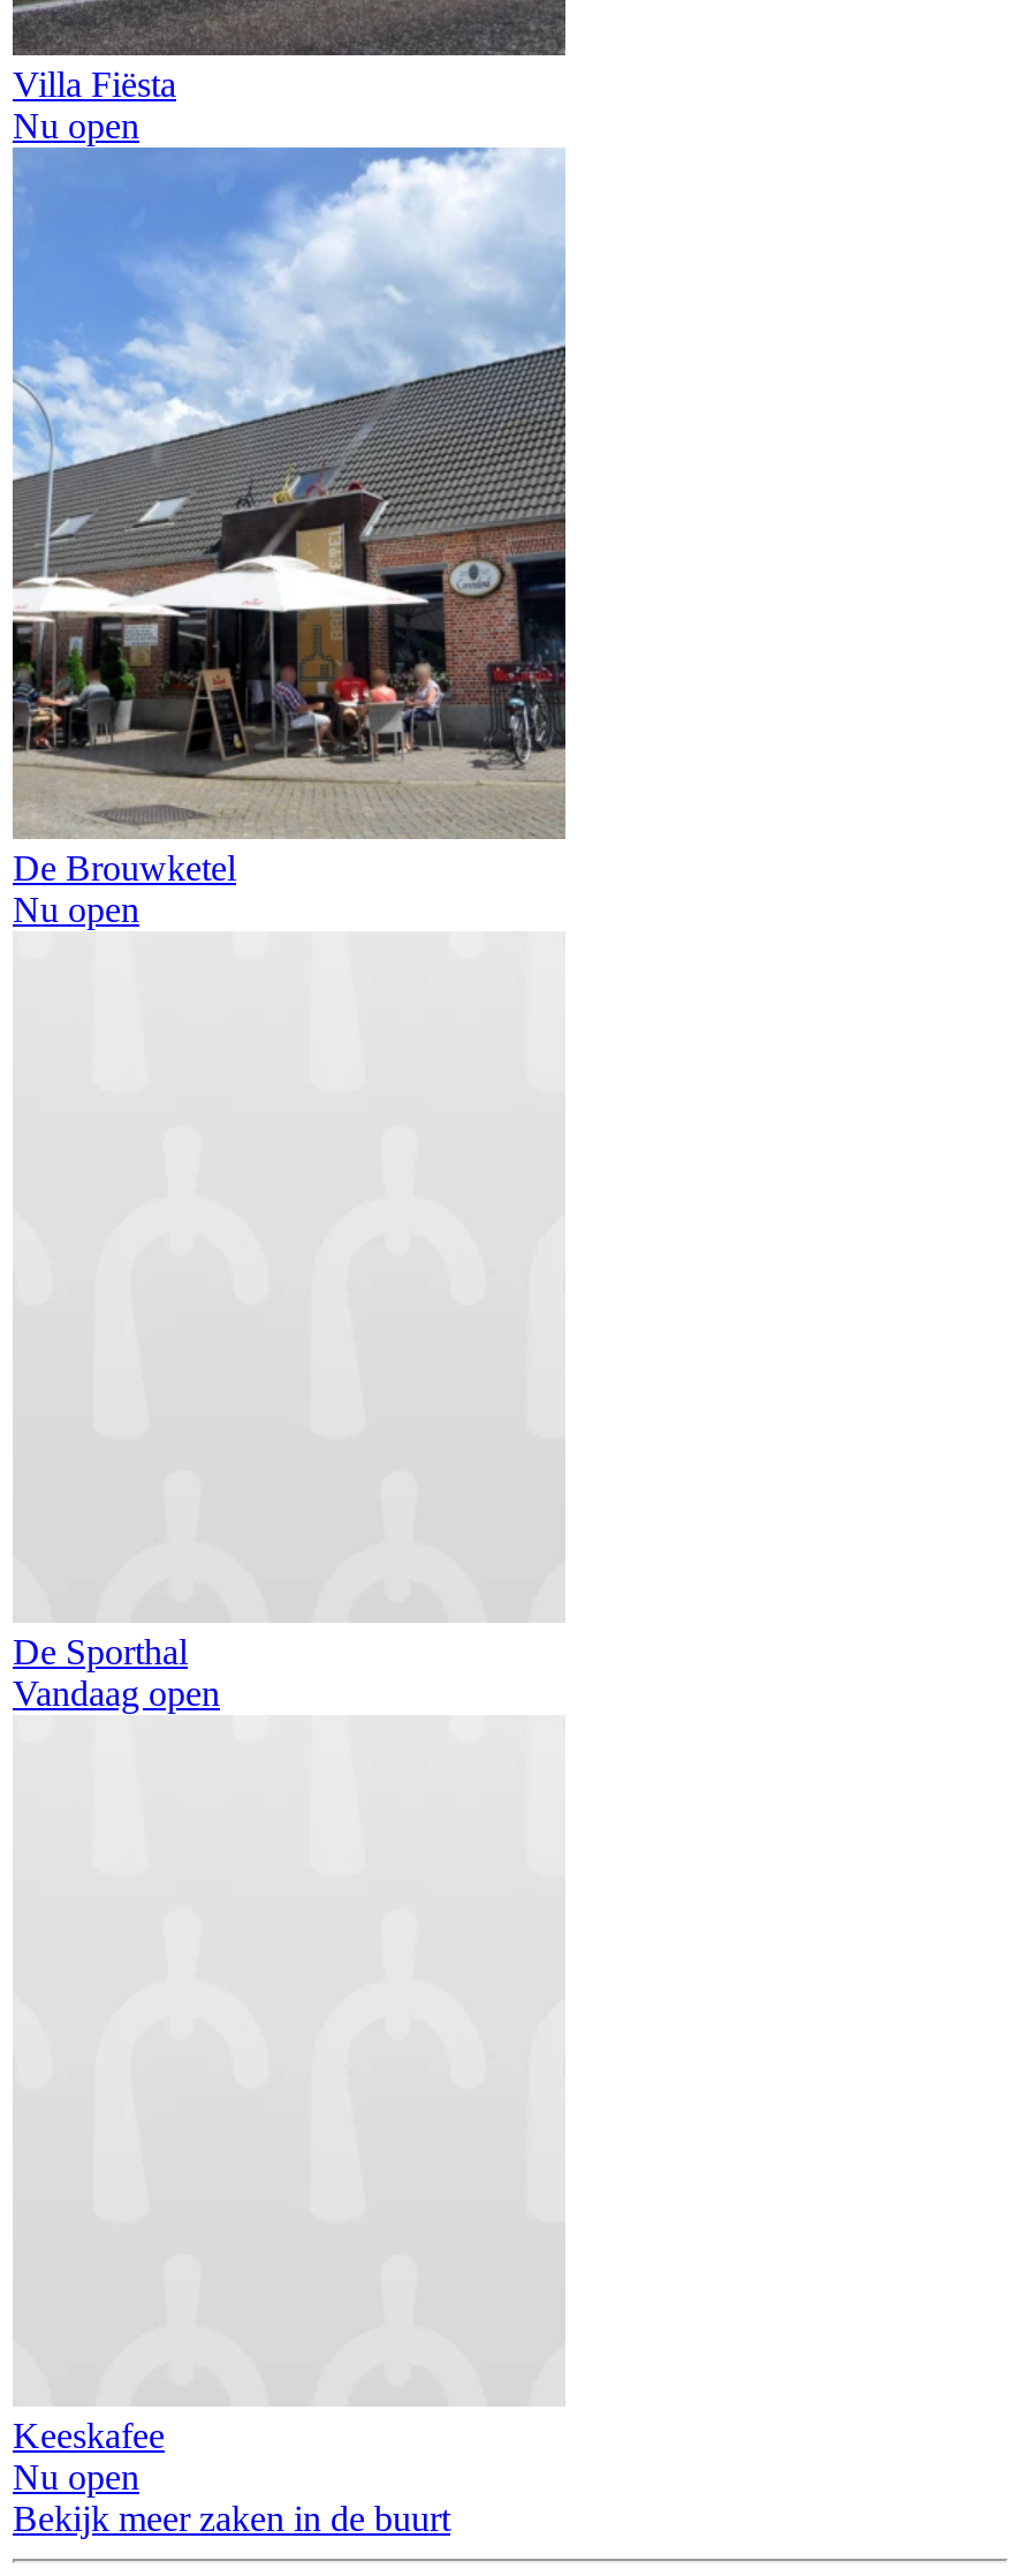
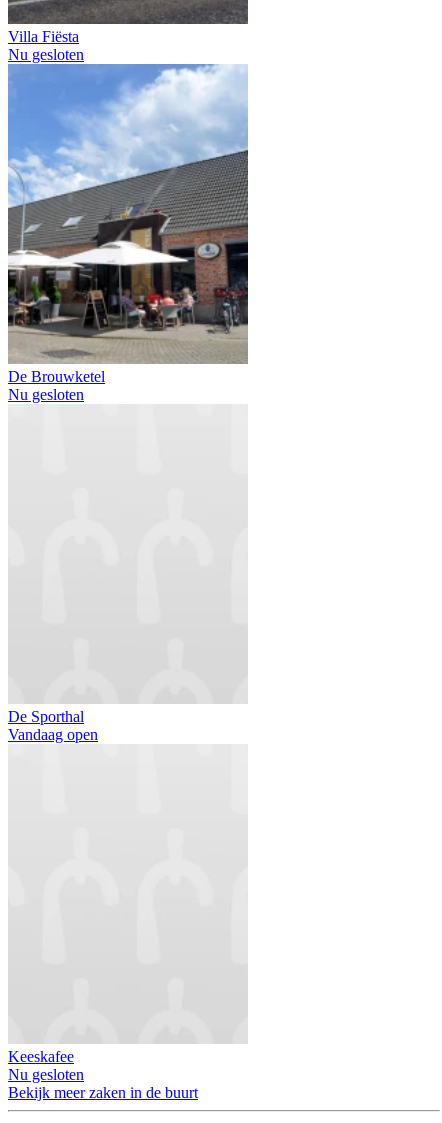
[13,107,139,146] Nu open -> [8,46,84,63] Nu gesloten
[13,890,139,930] Nu open -> [8,386,84,403] Nu gesloten
[13,2458,139,2497] Nu open -> [8,1066,84,1083] Nu gesloten

